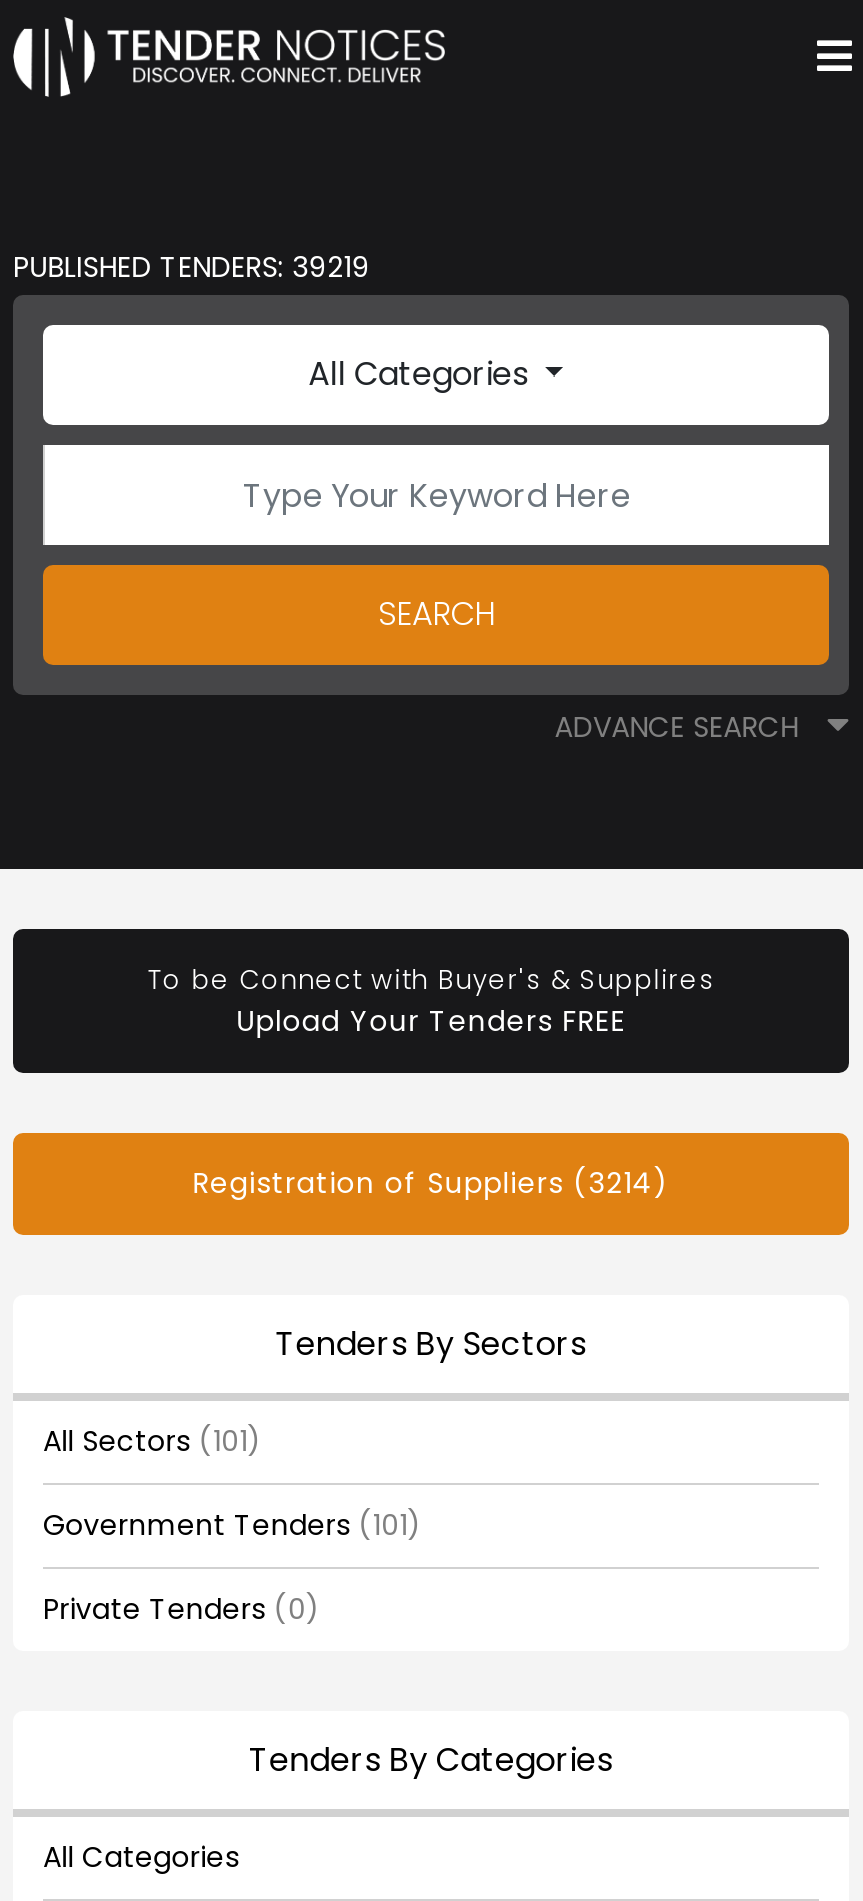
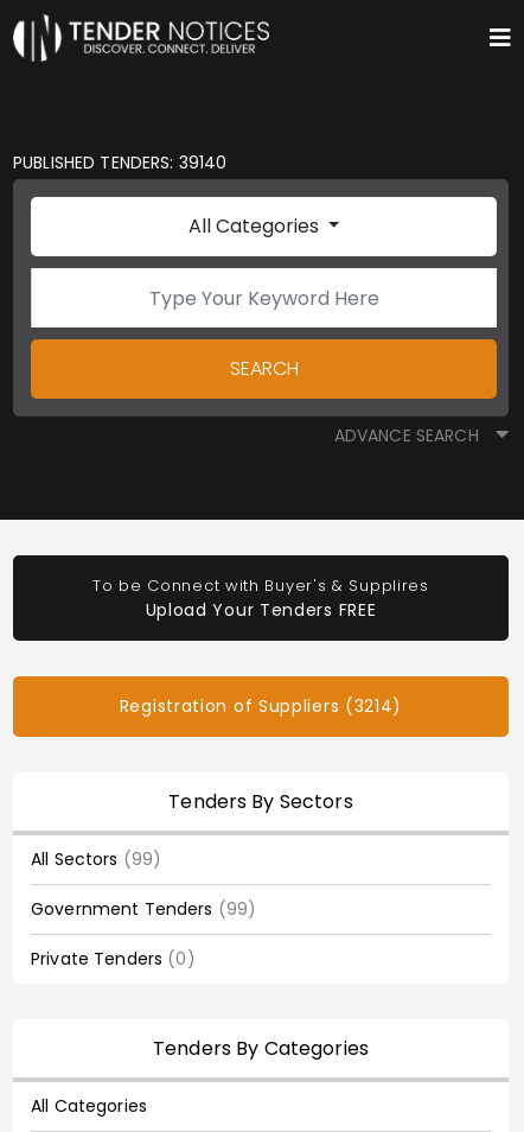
[13,247,370,287] PUBLISHED TENDERS: 39219 -> [13,151,227,174] PUBLISHED TENDERS: 39140
[43,1421,262,1461] All Sectors (101) -> [31,847,161,871] All Sectors (99)
[43,1505,422,1545] Government Tenders (101) -> [31,897,256,921] Government Tenders (99)

